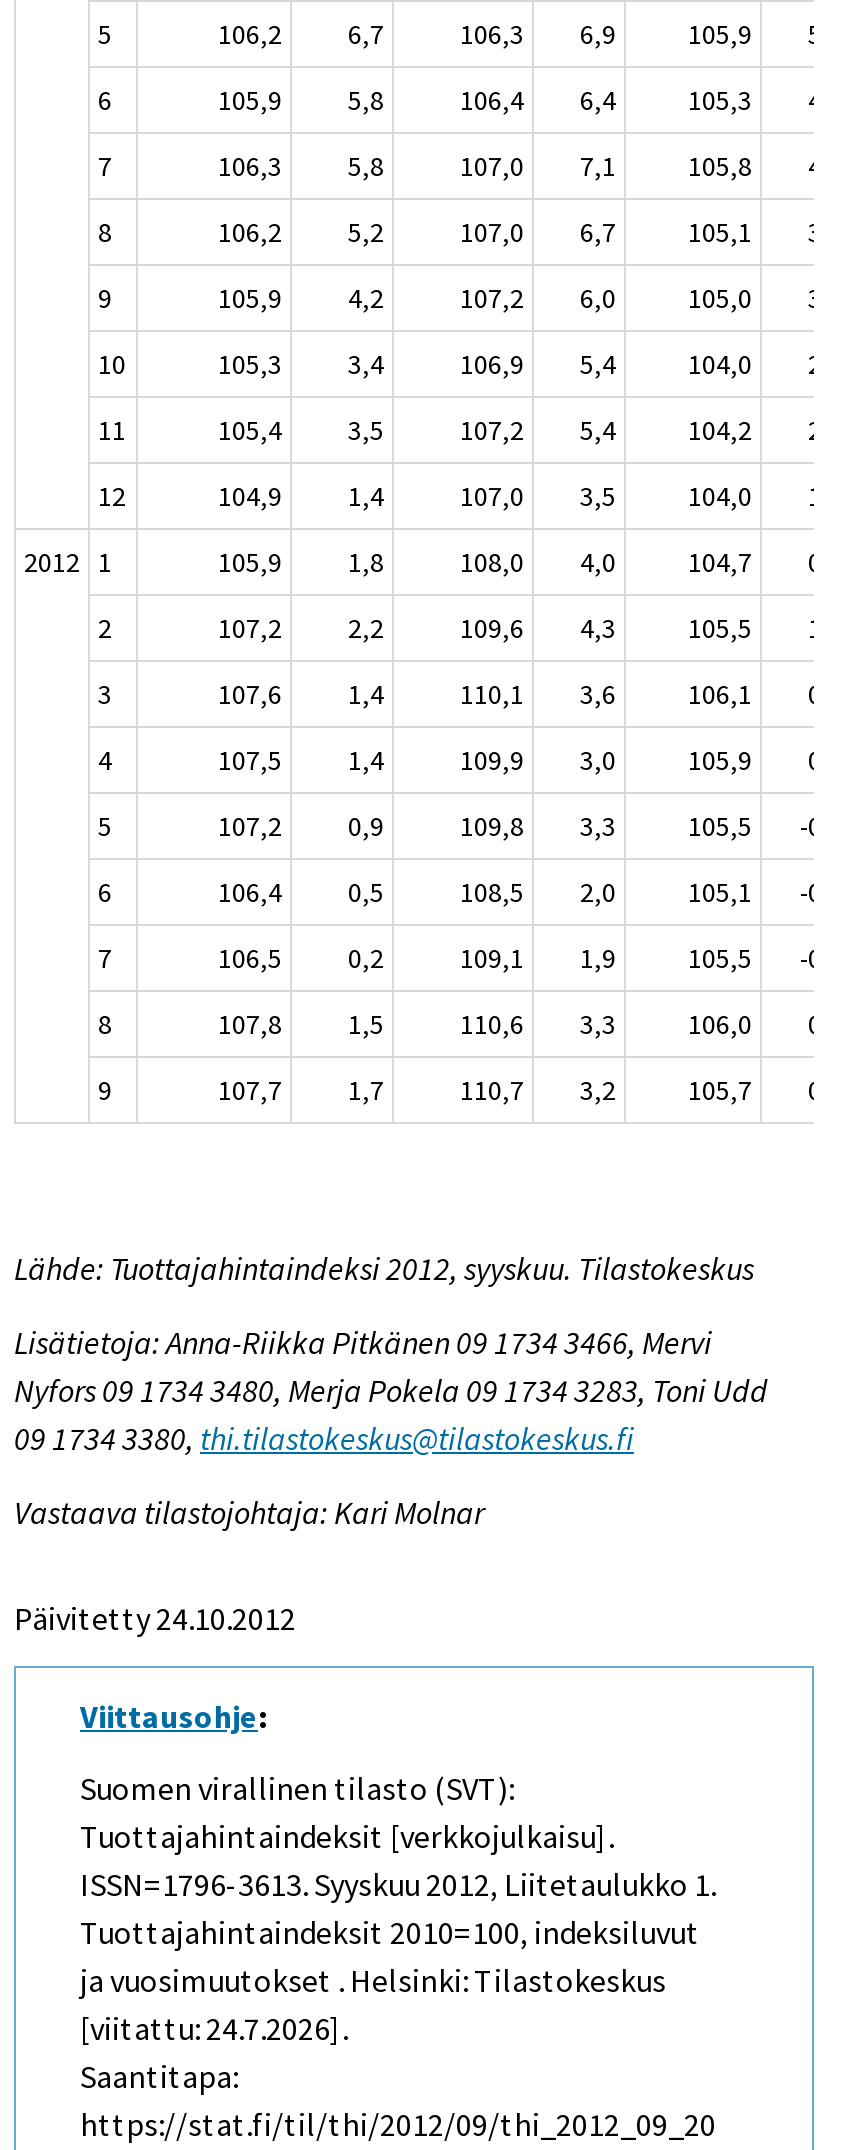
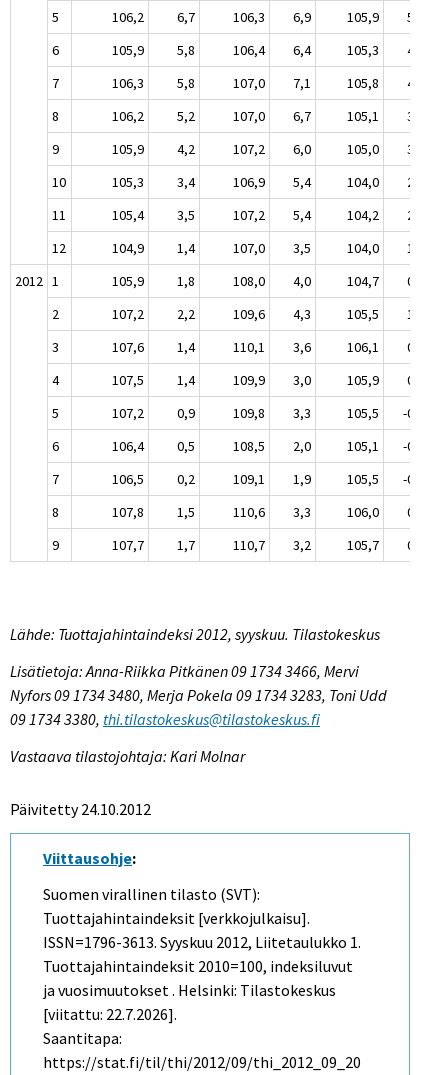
[80,2009,348,2049] [viitattu: 24.7.2026]. -> [43,1004,177,1024] [viitattu: 22.7.2026].

